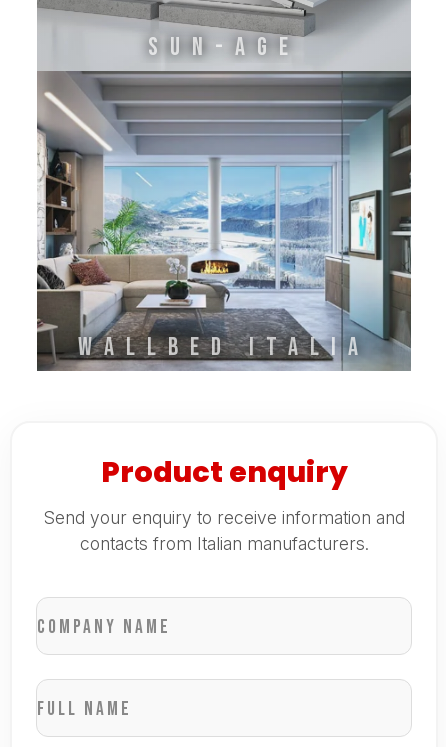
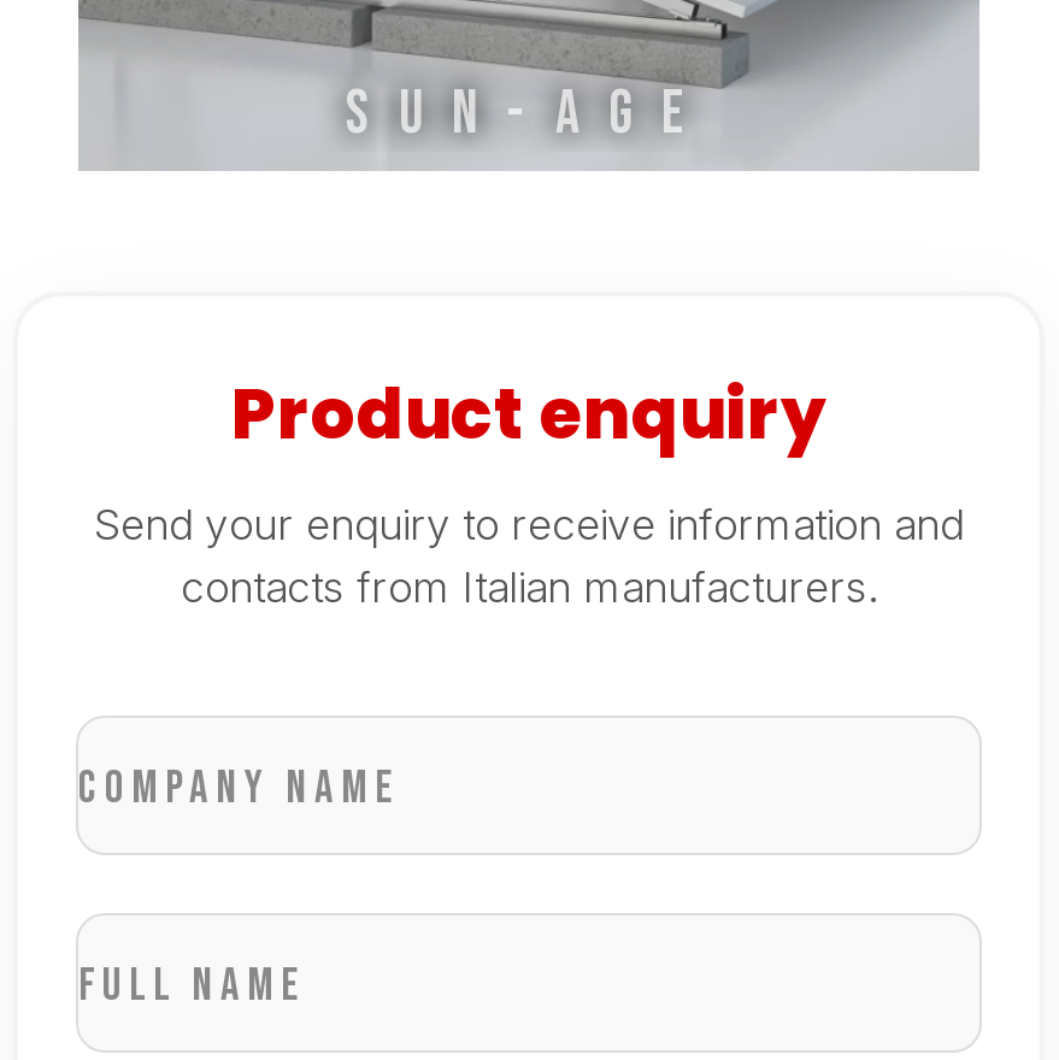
[36,70,411,371] [image] | WALLBED ITALIA -> none

